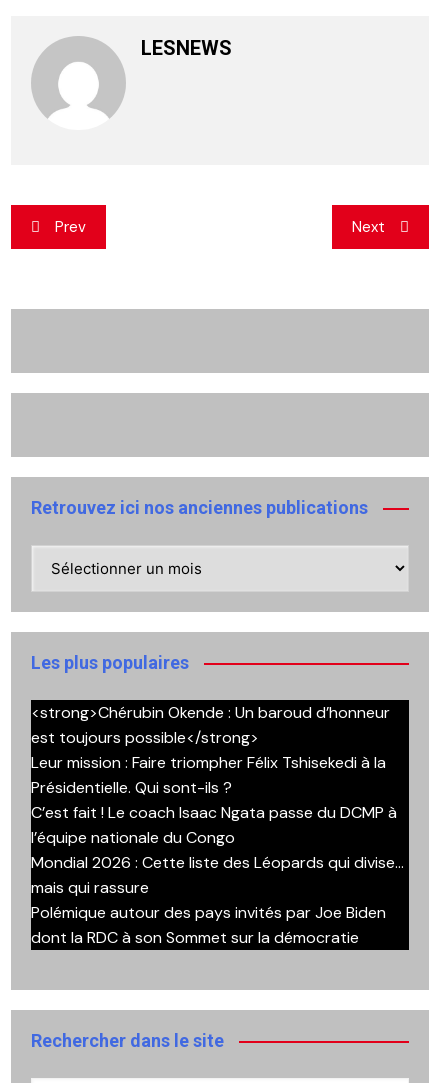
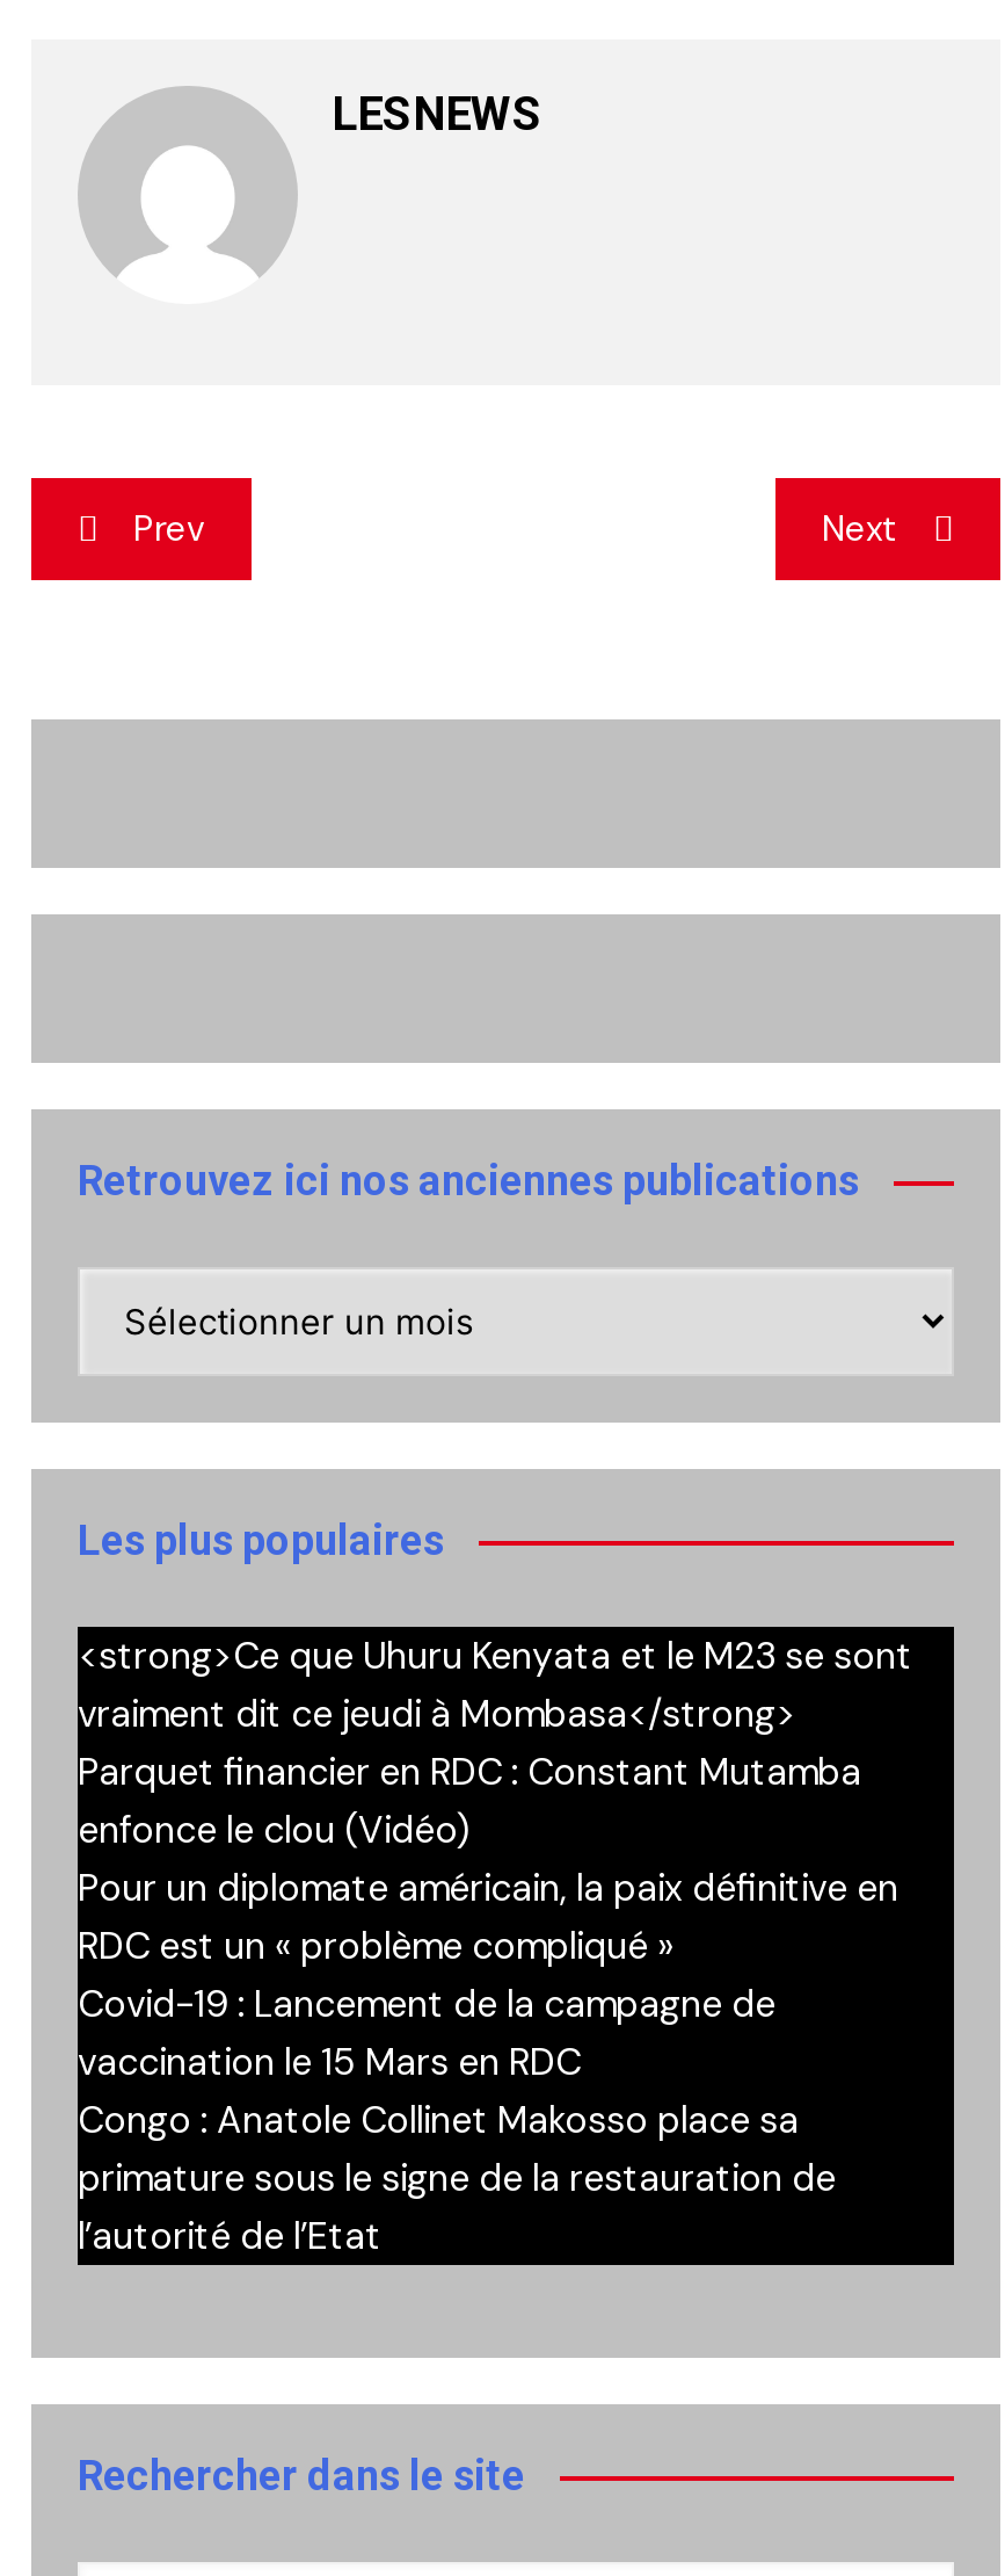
[31,702,404,948] <strong>Chérubin Okende : Un baroud d’honneur | est toujours possible</strong> | Leur mission : Faire triompher Félix Tshisekedi à la | Présidentielle. Qui sont-ils ? | C’est fait ! Le coach Isaac Ngata passe du DCMP à | l’équipe nationale du Congo | Mondial 2026 : Cette liste des Léopards qui divise… | mais qui rassure | Polémique autour des pays invités par Joe Biden | dont la RDC à son Sommet sur la démocratie -> [78,1631,912,2260] <strong>Ce que Uhuru Kenyata et le M23 se sont | vraiment dit ce jeudi à Mombasa</strong> | Parquet financier en RDC : Constant Mutamba | enfonce le clou (Vidéo) | Pour un diplomate américain, la paix définitive en | RDC est un « problème compliqué » | Covid-19 : Lancement de la campagne de | vaccination le 15 Mars en RDC | Congo : Anatole Collinet Makosso place sa | primature sous le signe de la restauration de | l’autorité de l’Etat

